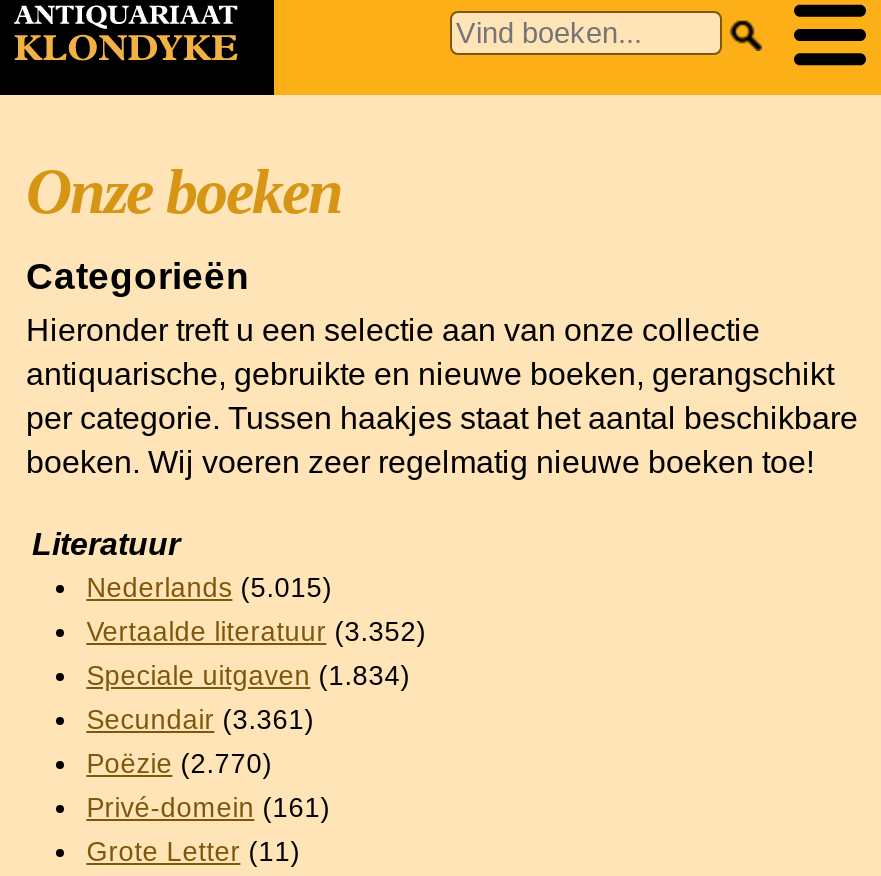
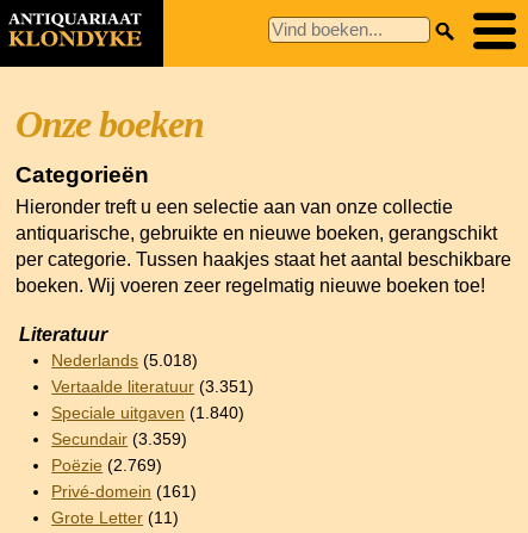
[86,572,332,602] Nederlands (5.015) -> [51,351,198,369] Nederlands (5.018)
[86,616,426,646] Vertaalde literatuur (3.352) -> [51,378,254,396] Vertaalde literatuur (3.351)
[86,660,410,690] Speciale uitgaven (1.834) -> [51,404,245,422] Speciale uitgaven (1.840)
[86,704,314,734] Secundair (3.361) -> [51,430,187,448] Secundair (3.359)
[86,748,272,778] Poëzie (2.770) -> [51,456,162,474] Poëzie (2.769)

